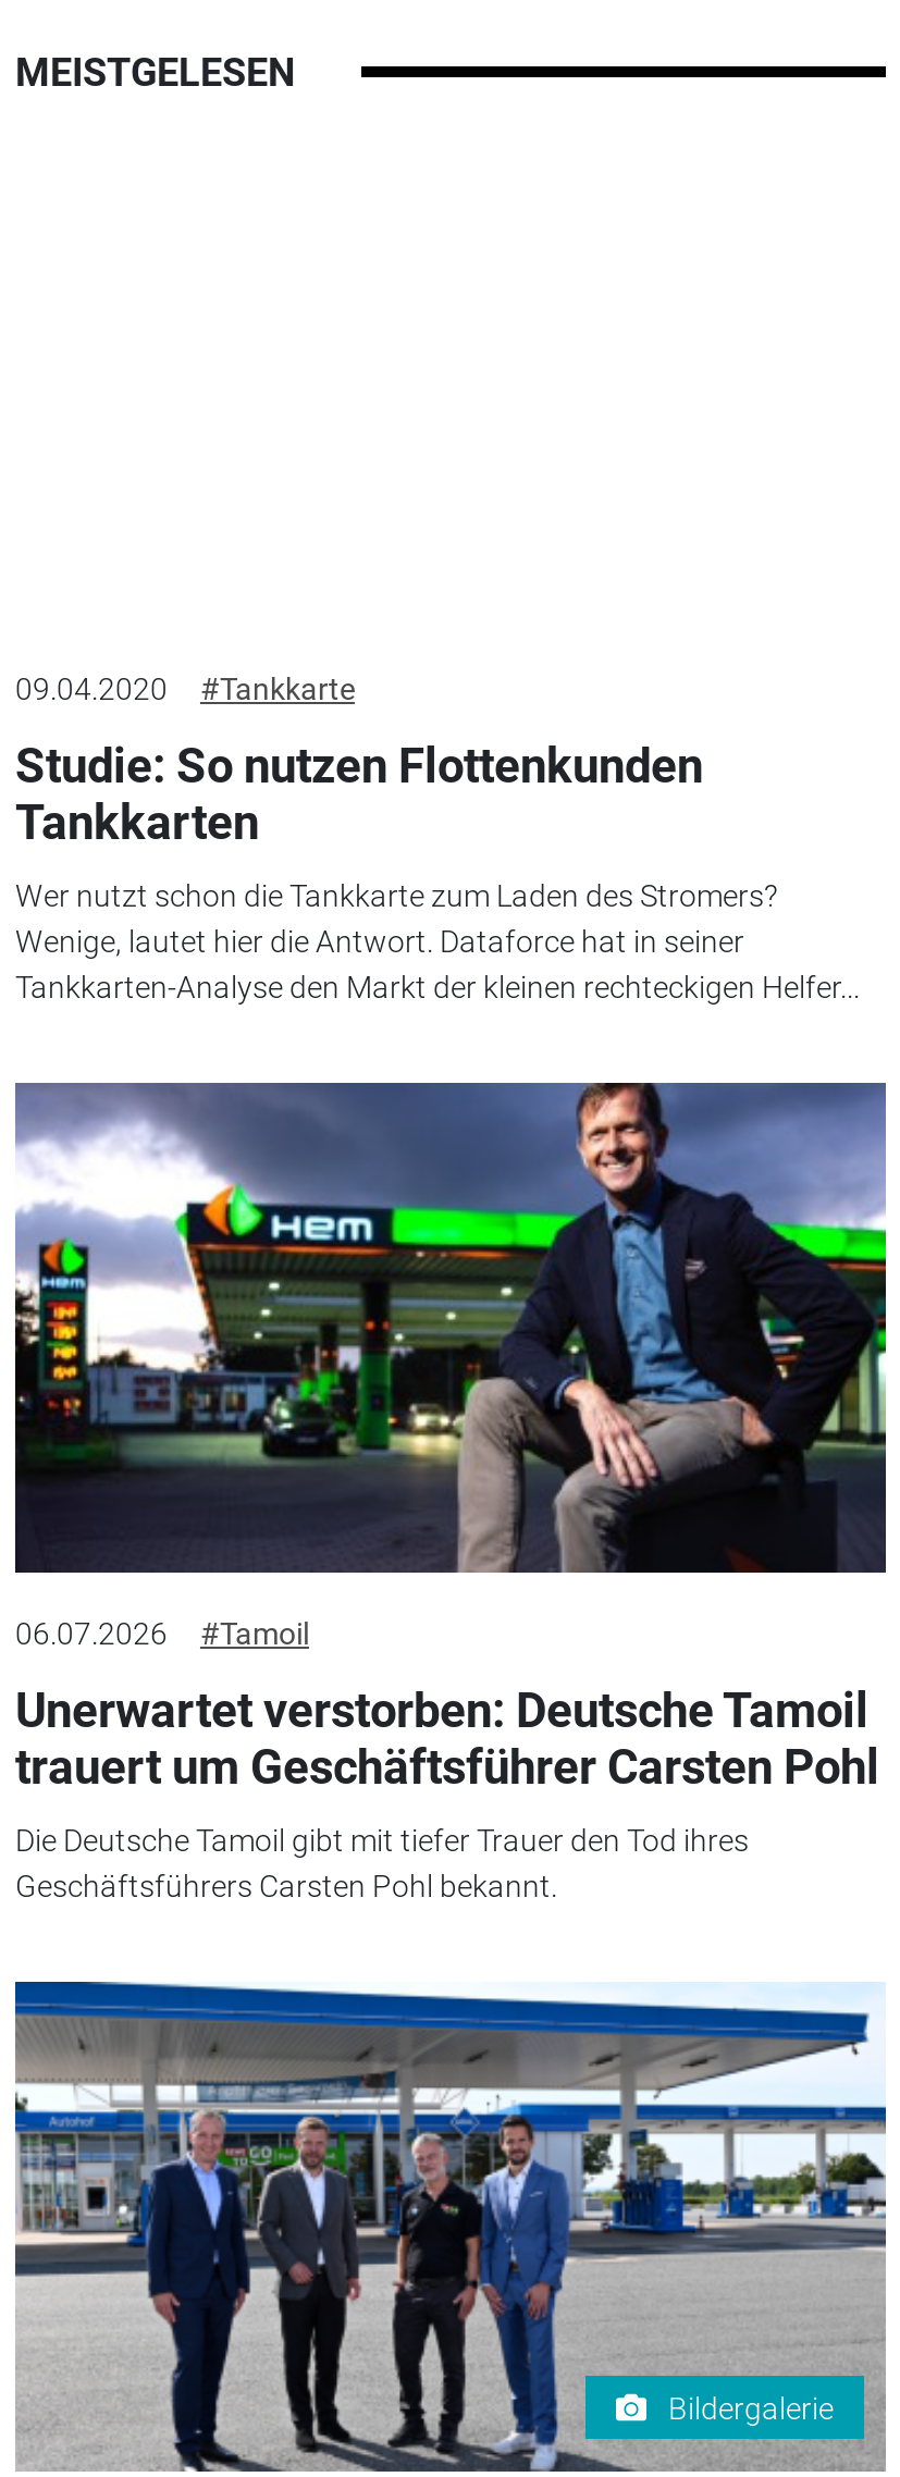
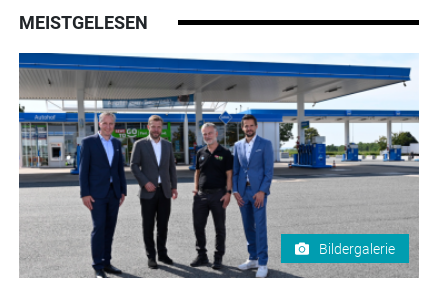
[15,671,860,1005] 09.04.2020 | #Tankkarte | Studie: So nutzen Flottenkunden | Tankkarten | Wer nutzt schon die Tankkarte zum Laden des Stromers? | Wenige, lautet hier die Antwort. Dataforce hat in seiner | Tankkarten-Analyse den Markt der kleinen rechteckigen Helfer... -> none
[13,1081,888,1904] [image] | 06.07.2026 | #Tamoil | Unerwartet verstorben: Deutsche Tamoil | trauert um Geschäftsführer Carsten Pohl | Die Deutsche Tamoil gibt mit tiefer Trauer den Tod ihres | Geschäftsführers Carsten Pohl bekannt. -> none

